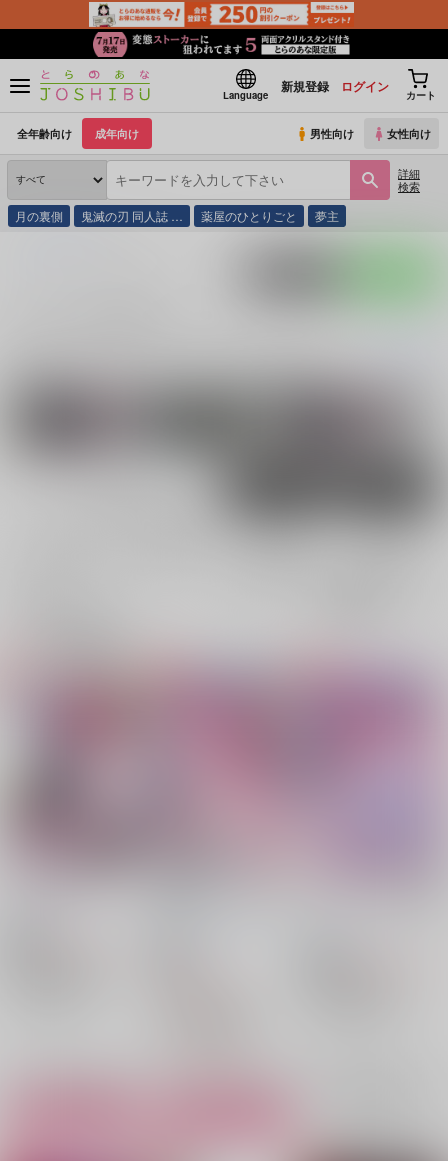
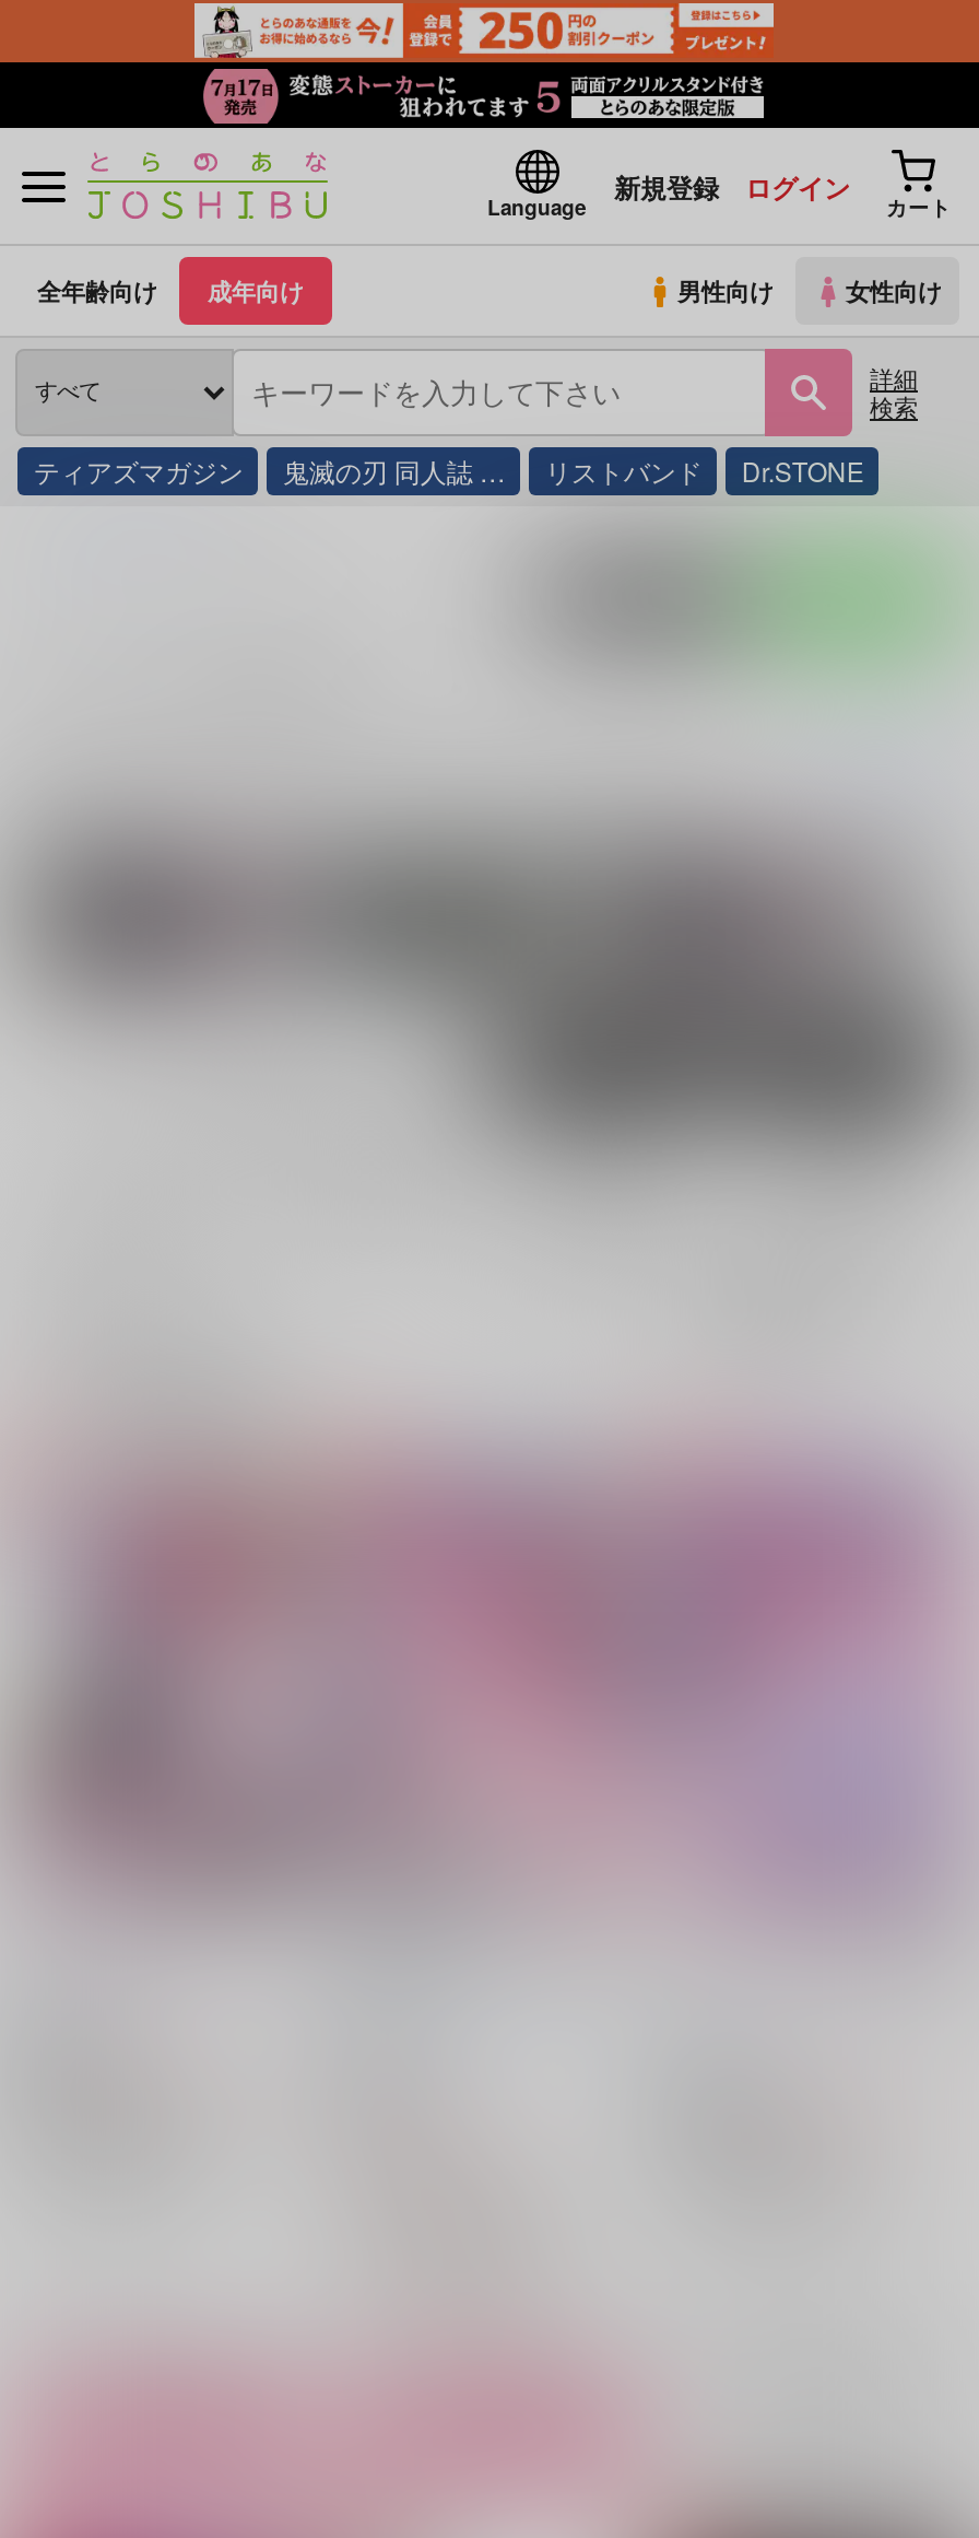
[15,207,63,224] 月の裏側 -> [34,452,243,489] ティアズマガジン
[201,207,339,224] 薬屋のひとりごと | 夢主 -> [545,452,864,489] リストバンド | Dr.STONE

